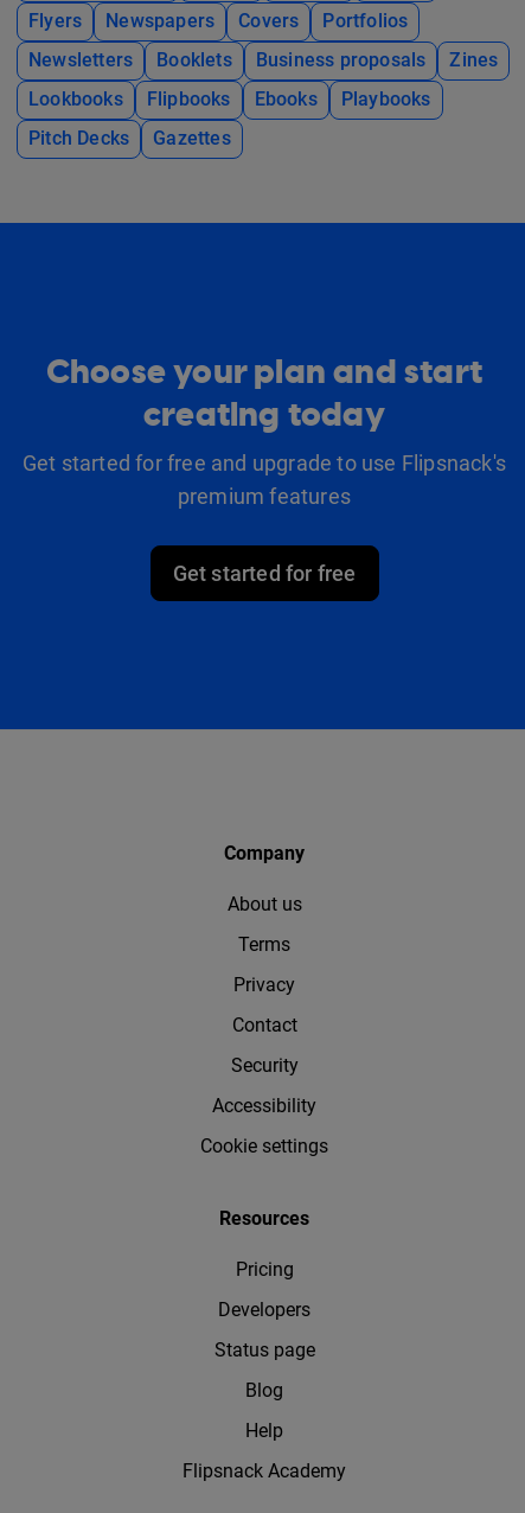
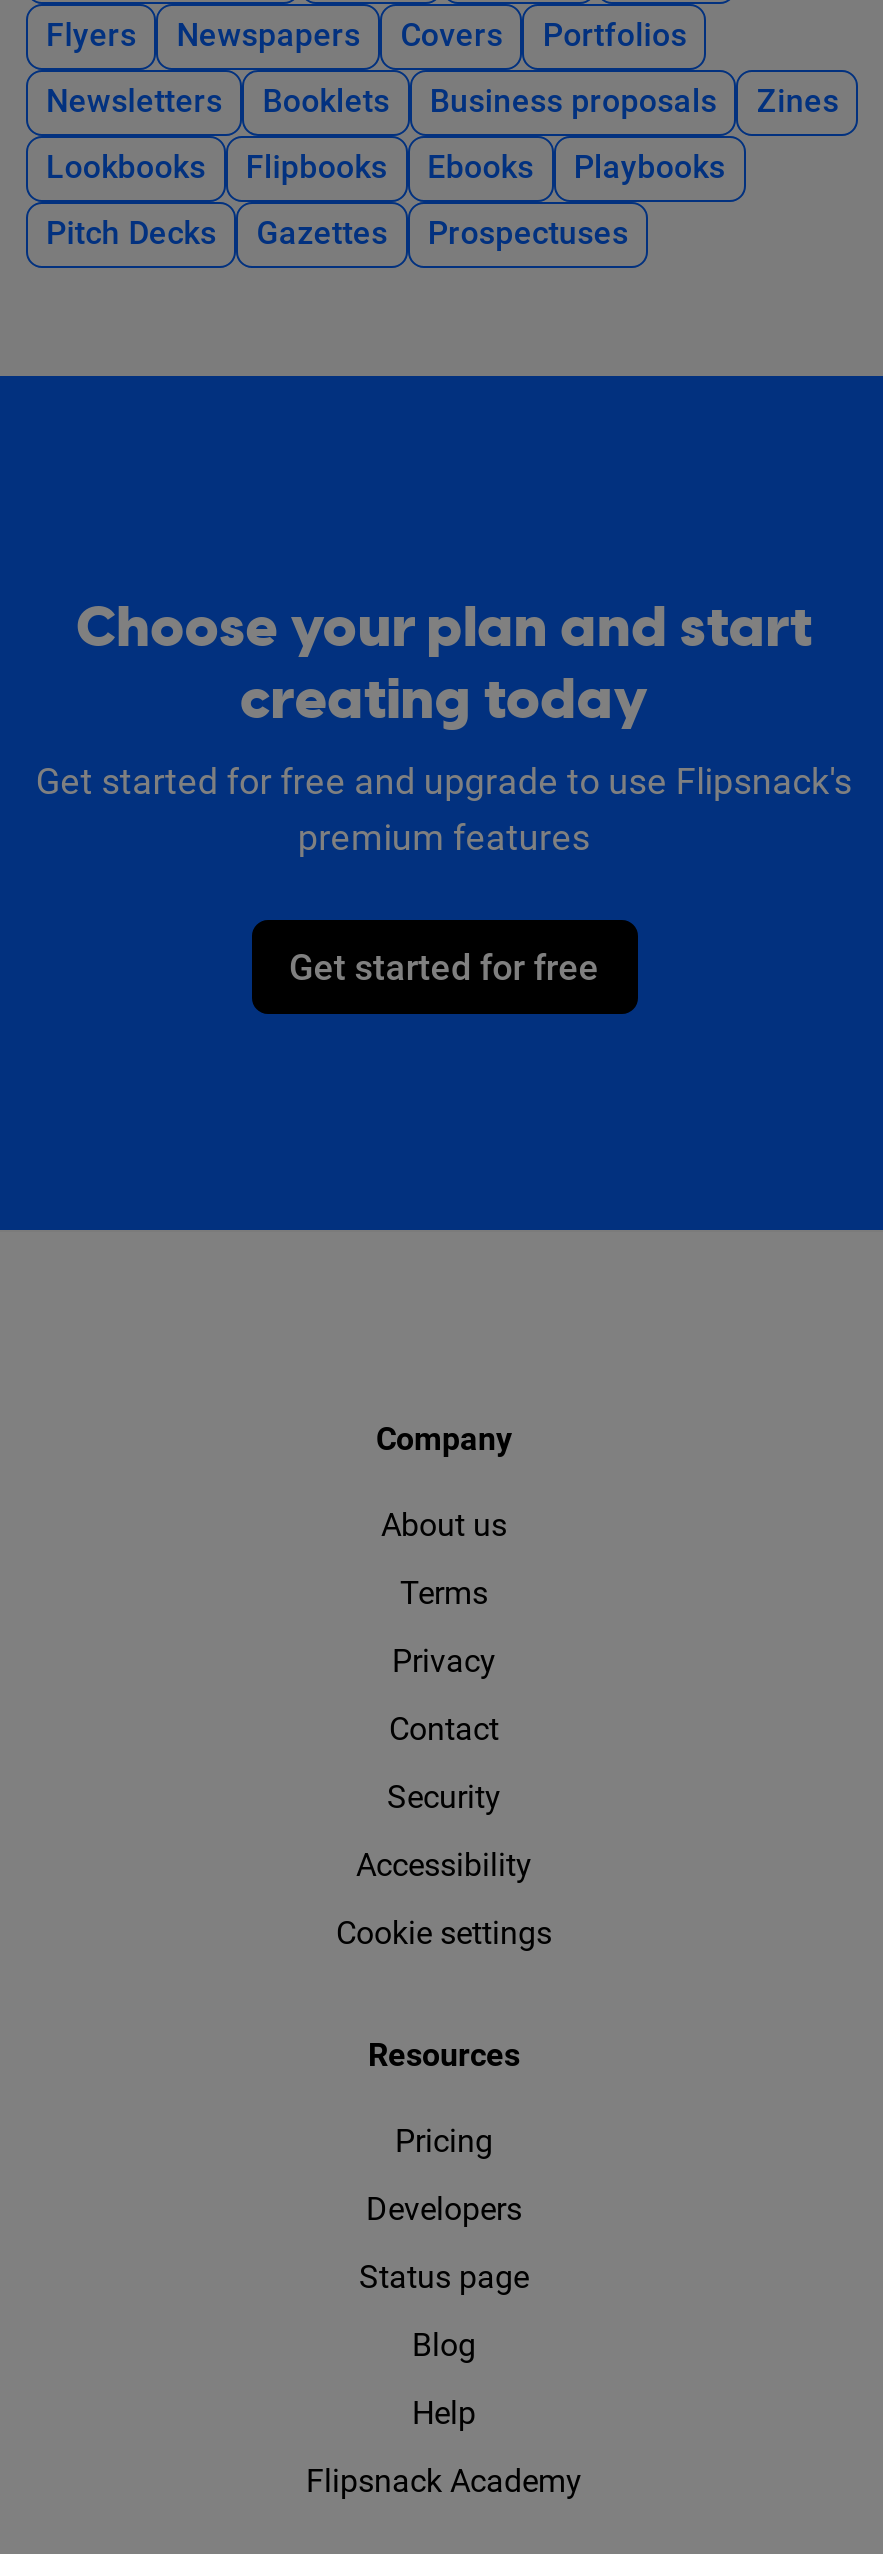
none -> [428,215,628,253] Prospectuses

